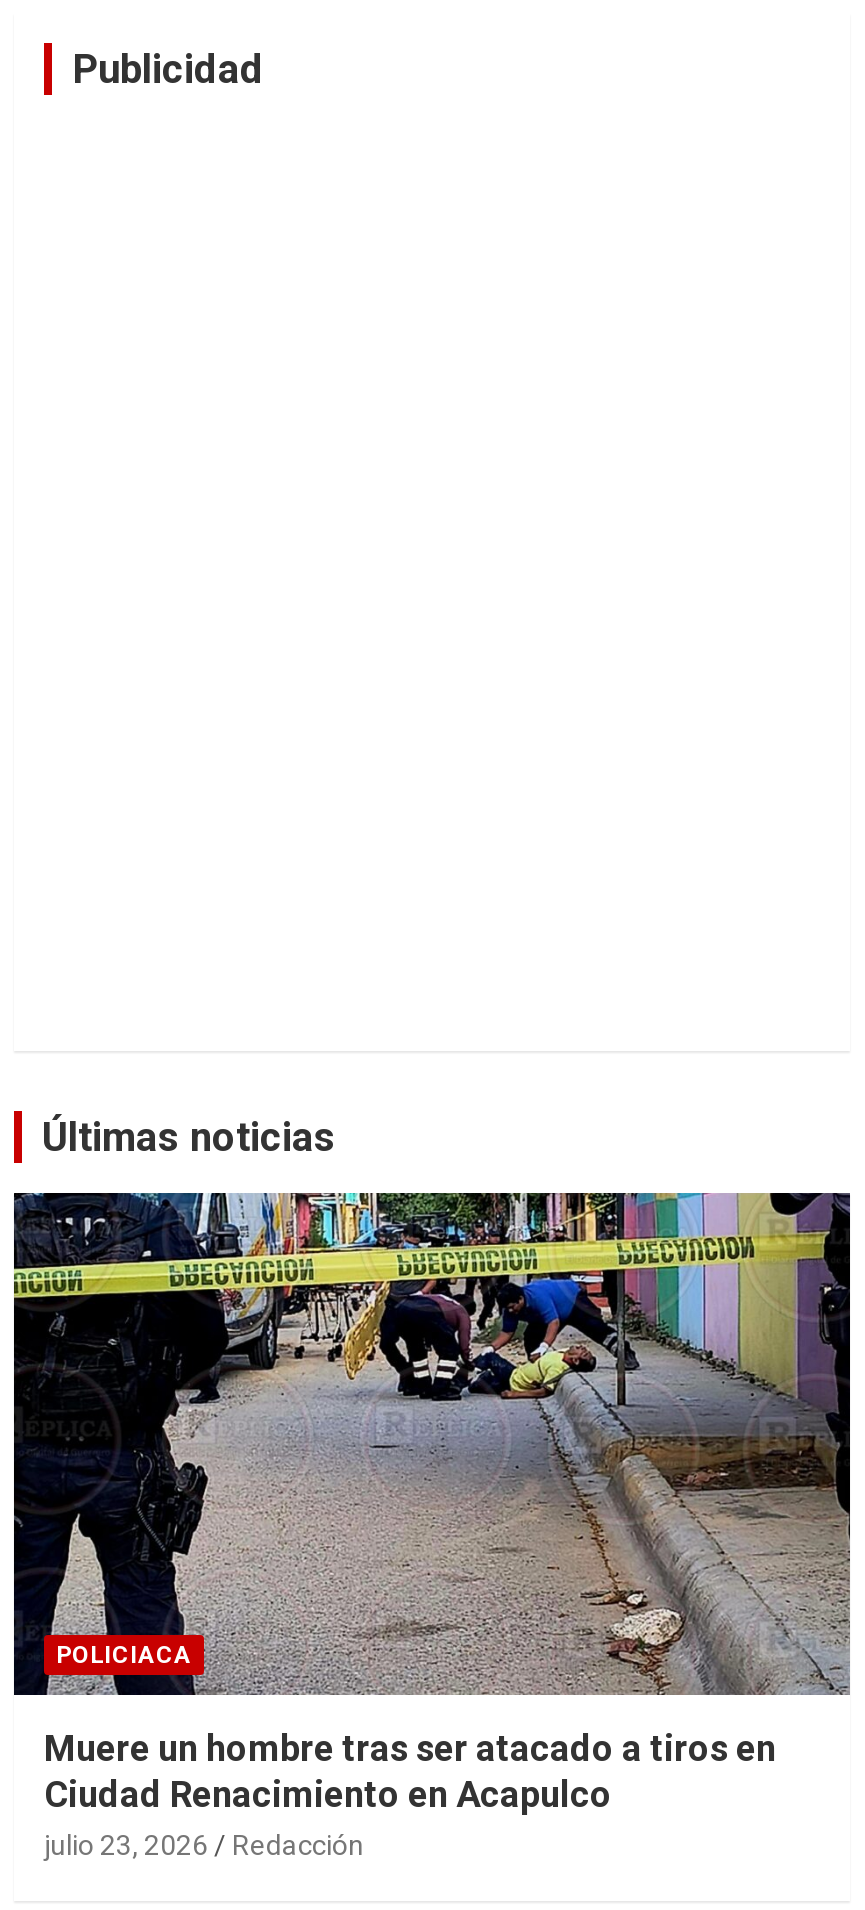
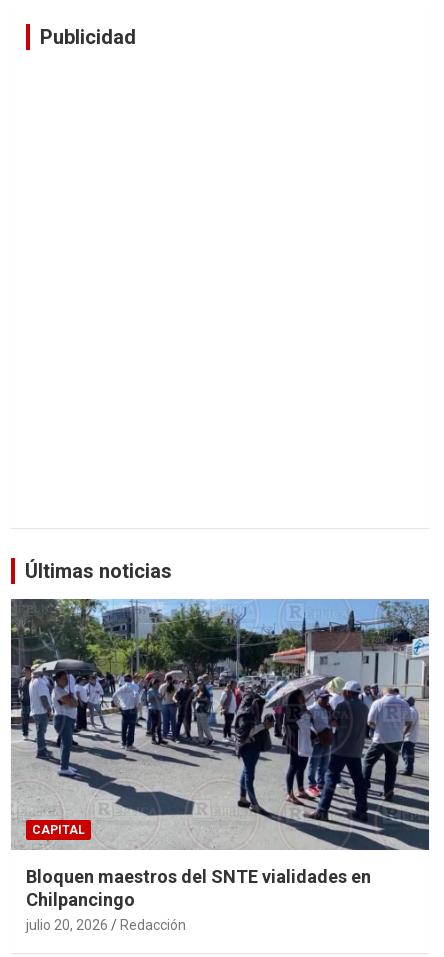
[12,1191,852,1697] [image] | POLICIACA -> [10,598,430,850] [image] | CAPITAL
[44,1726,776,1860] Muere un hombre tras ser atacado a tiros en | Ciudad Renacimiento en Acapulco | julio 23, 2026 -> [26,866,371,933] Bloquen maestros del SNTE vialidades en | Chilpancingo | julio 20, 2026

